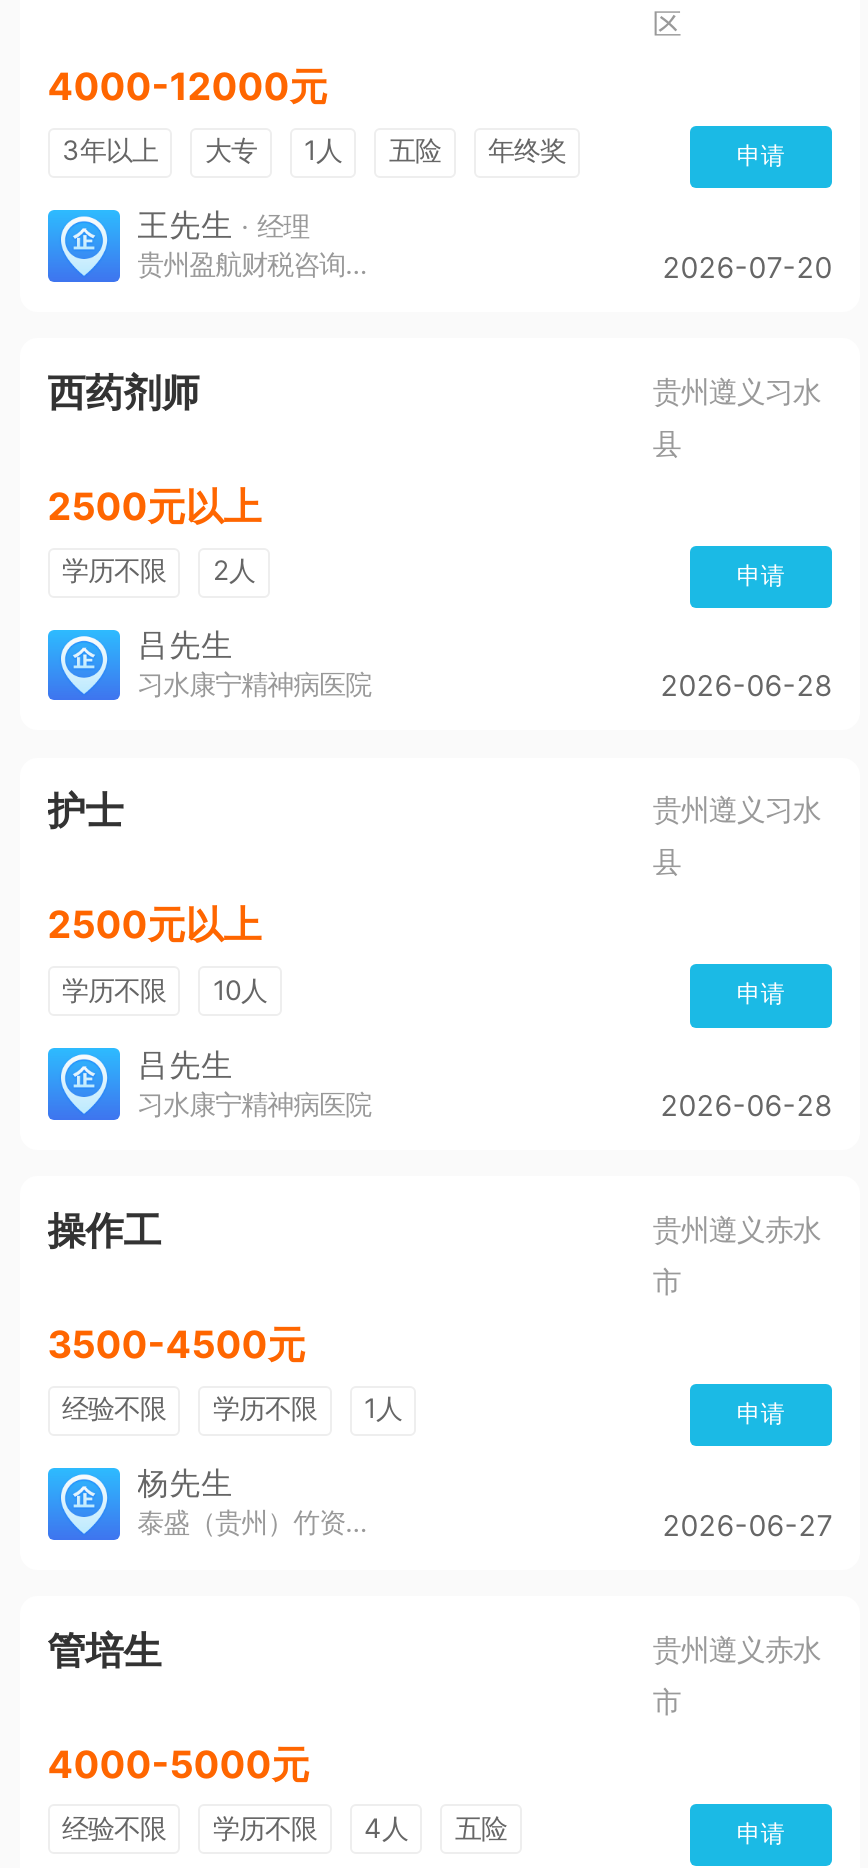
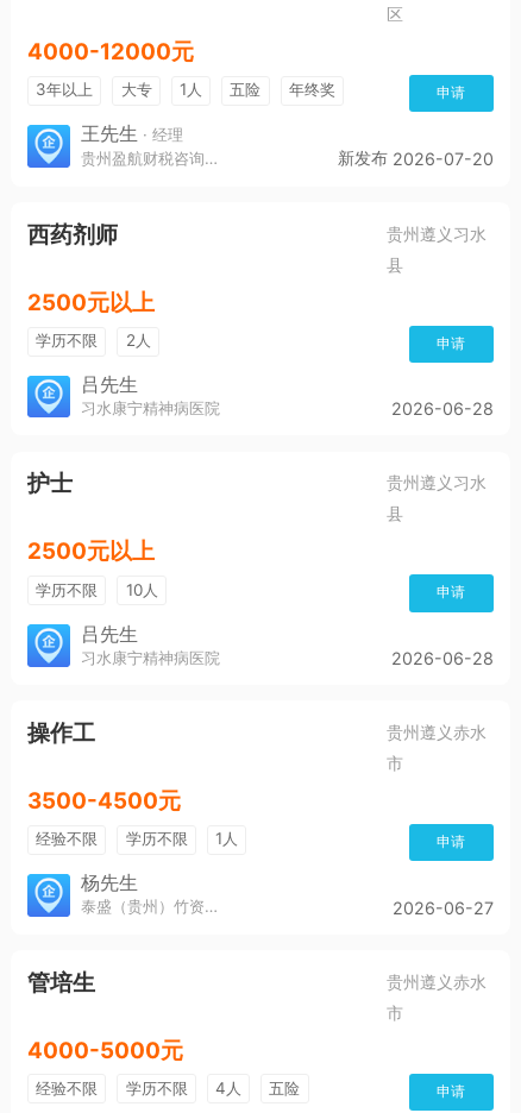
[662,250,832,284] 2026-07-20 -> [338,148,494,169] 新发布 2026-07-20

